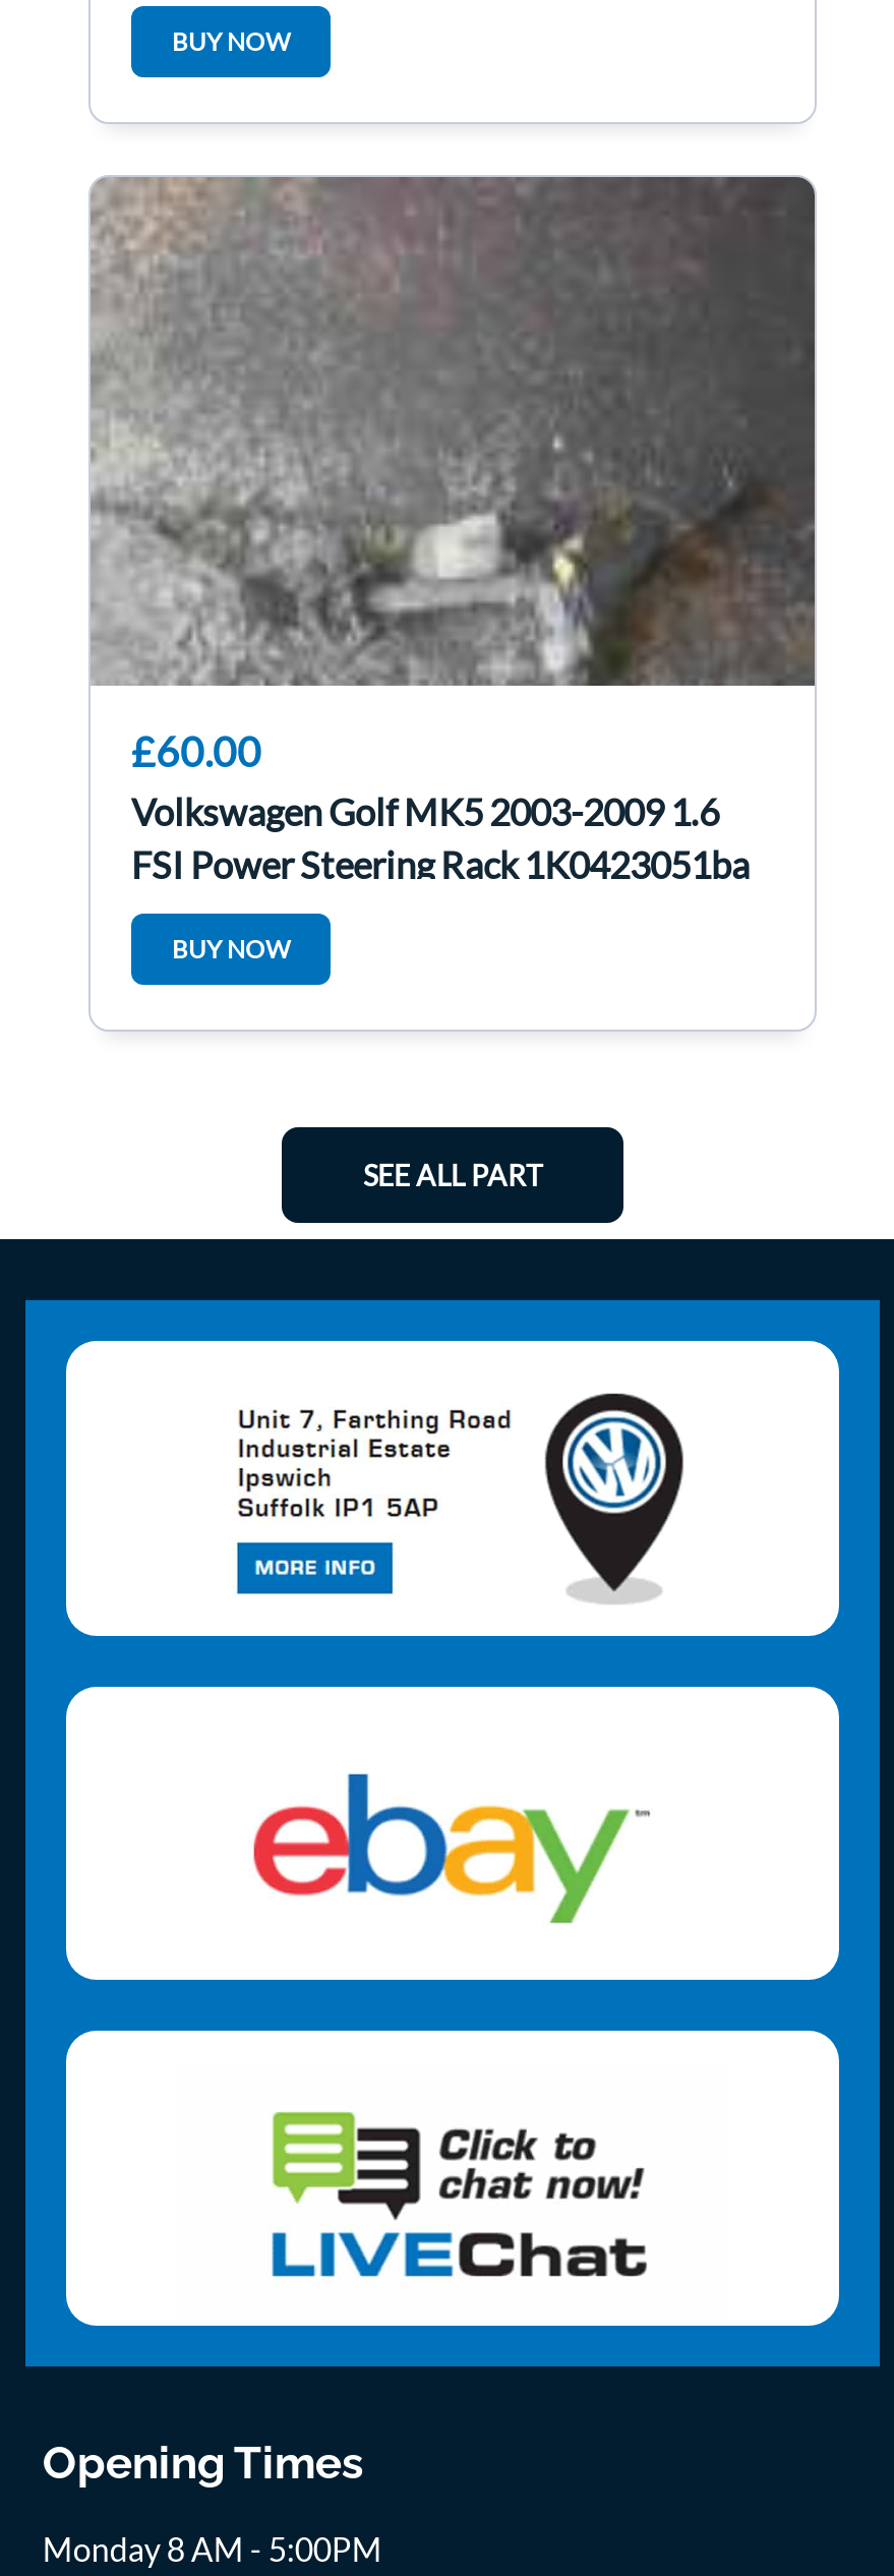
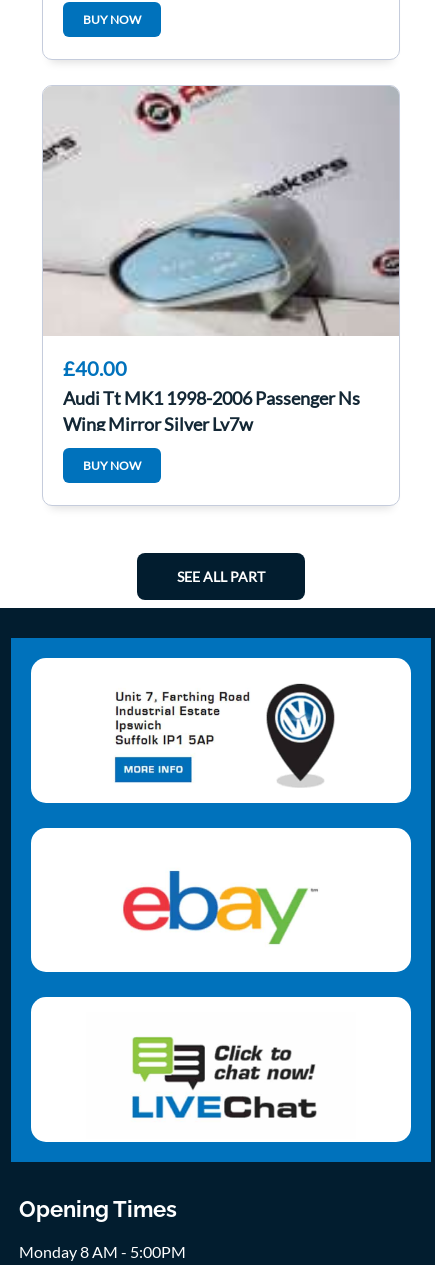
[91,177,815,888] [image] | £60.00 | Volkswagen Golf MK5 2003-2009 1.6 | FSI Power Steering Rack 1K0423051ba -> [43,85,399,435] [image] | £40.00 | Audi Tt MK1 1998-2006 Passenger Ns | Wing Mirror Silver Ly7w

